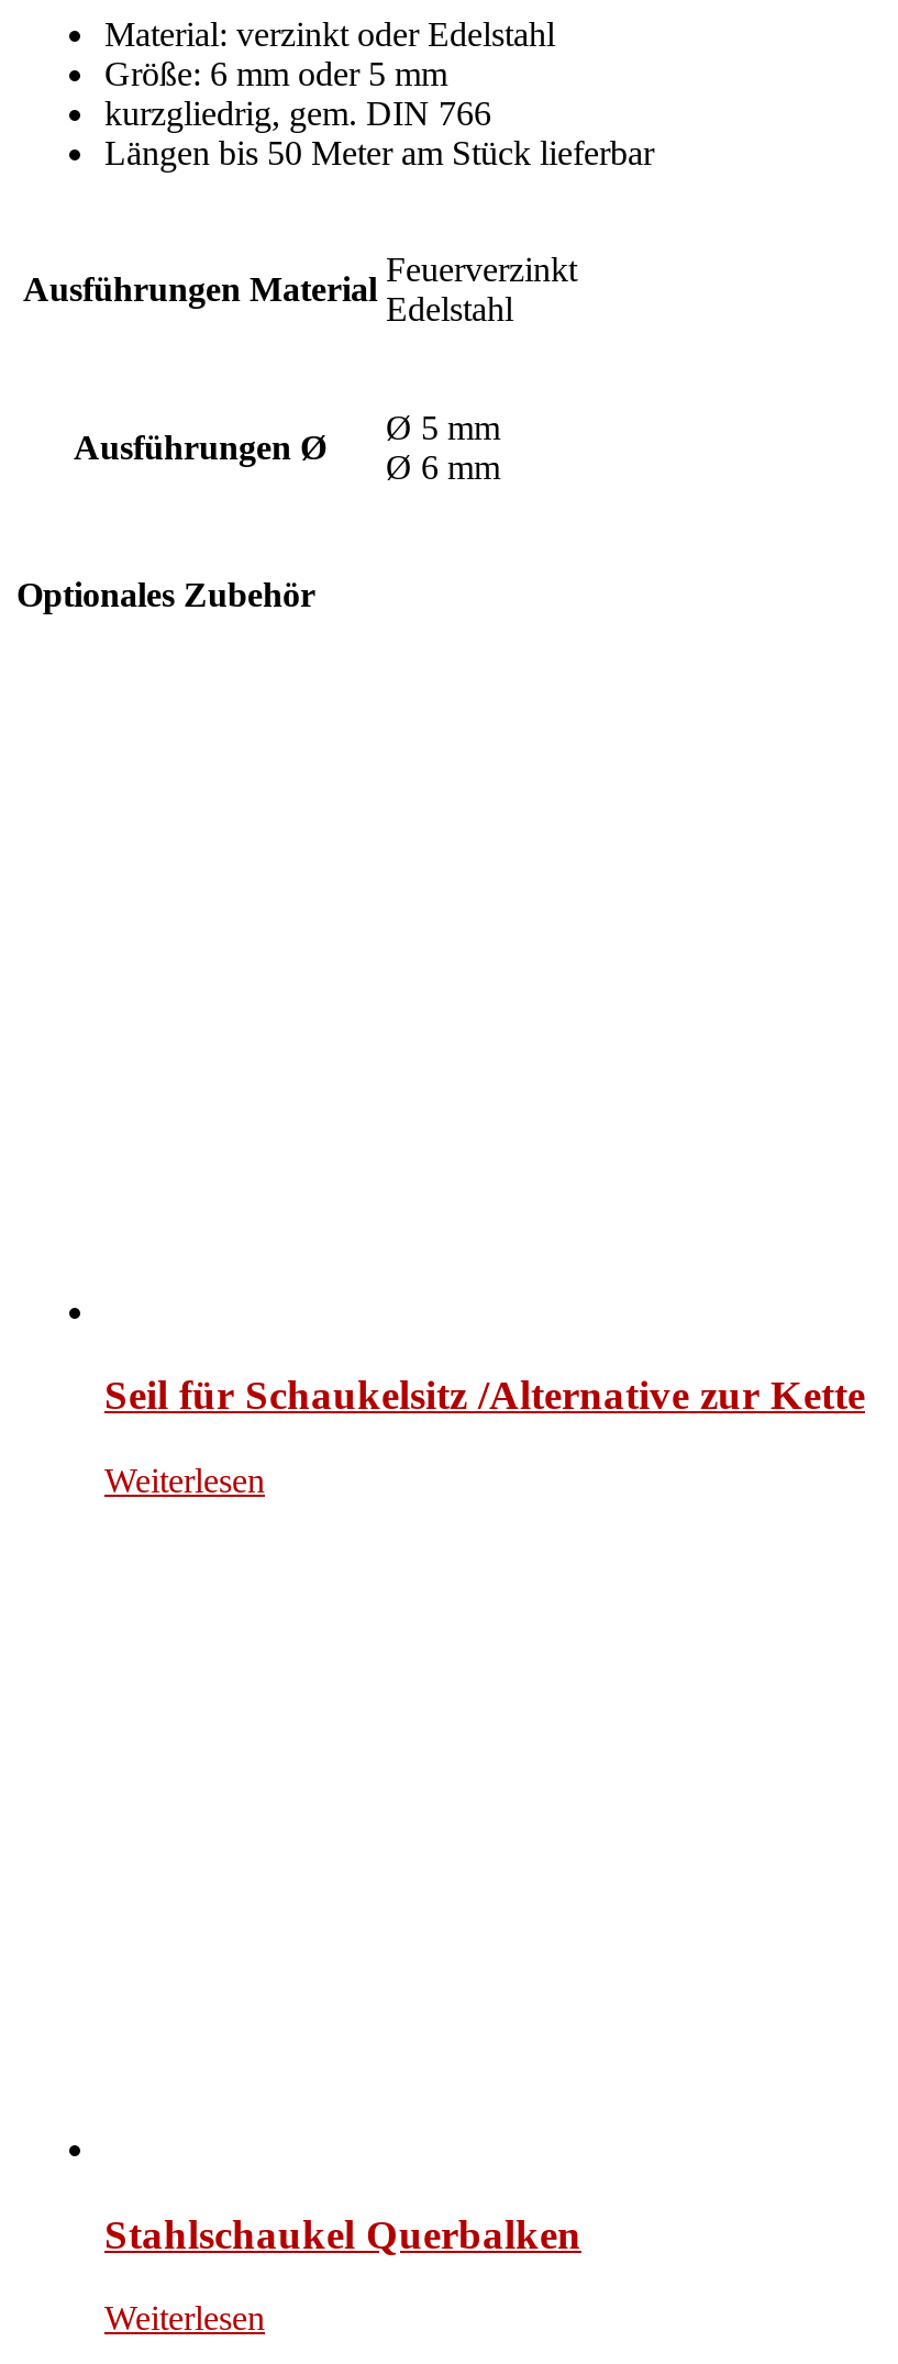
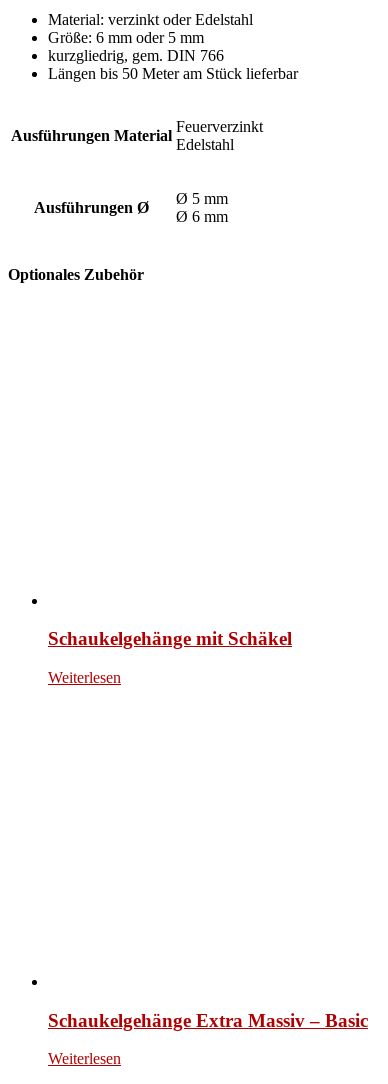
[104,1372,865,1418] Seil für Schaukelsitz /Alternative zur Kette -> [48,628,292,649] Schaukelgehänge mit Schäkel
[104,2211,581,2257] Stahlschaukel Querbalken -> [48,1010,368,1031] Schaukelgehänge Extra Massiv – Basic

